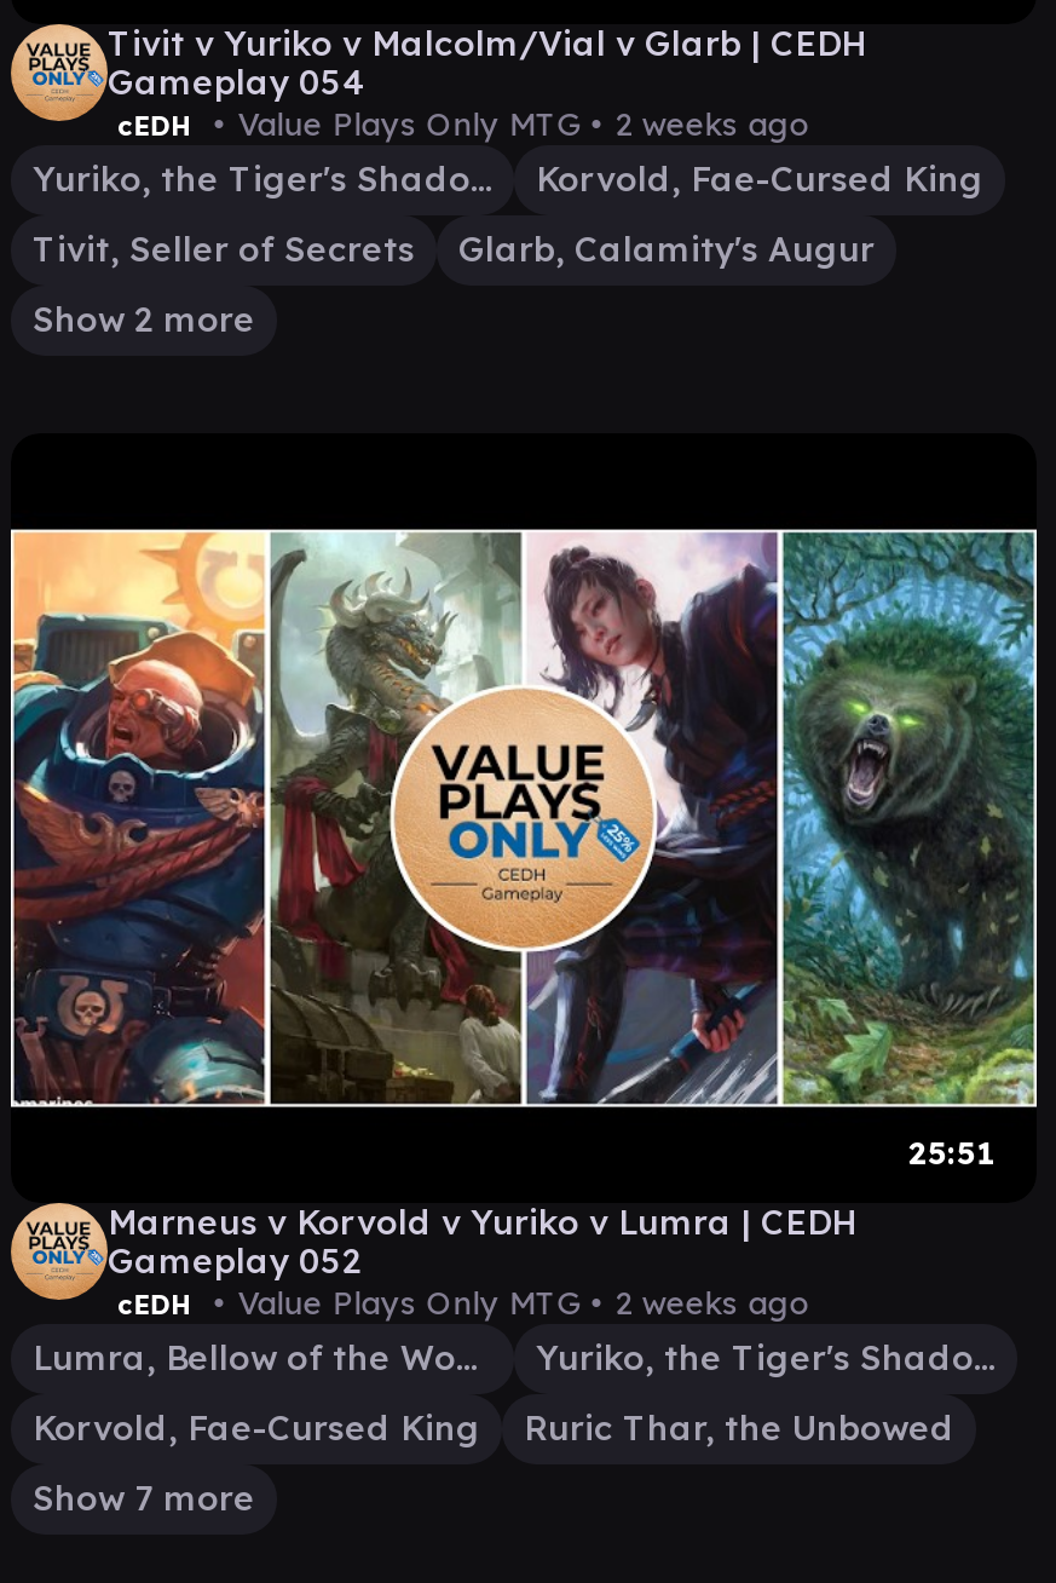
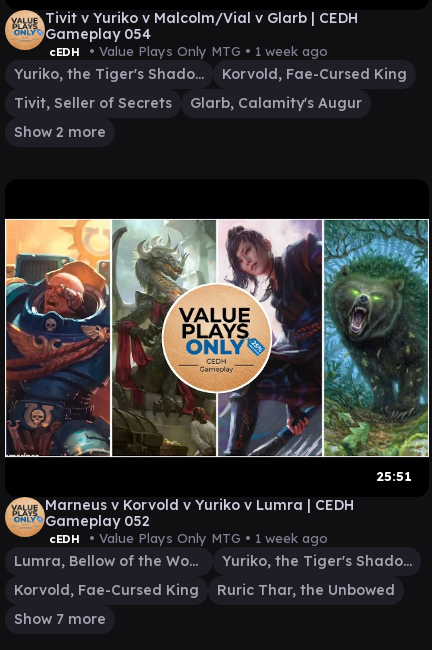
[117,104,811,143] cEDH • Value Plays Only MTG • 2 weeks ago -> [49,43,328,59] cEDH • Value Plays Only MTG • 1 week ago
[117,1283,811,1322] cEDH • Value Plays Only MTG • 2 weeks ago -> [49,530,328,546] cEDH • Value Plays Only MTG • 1 week ago

